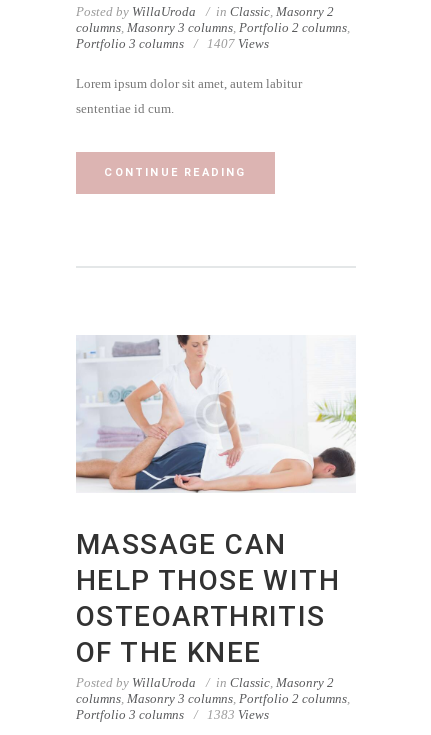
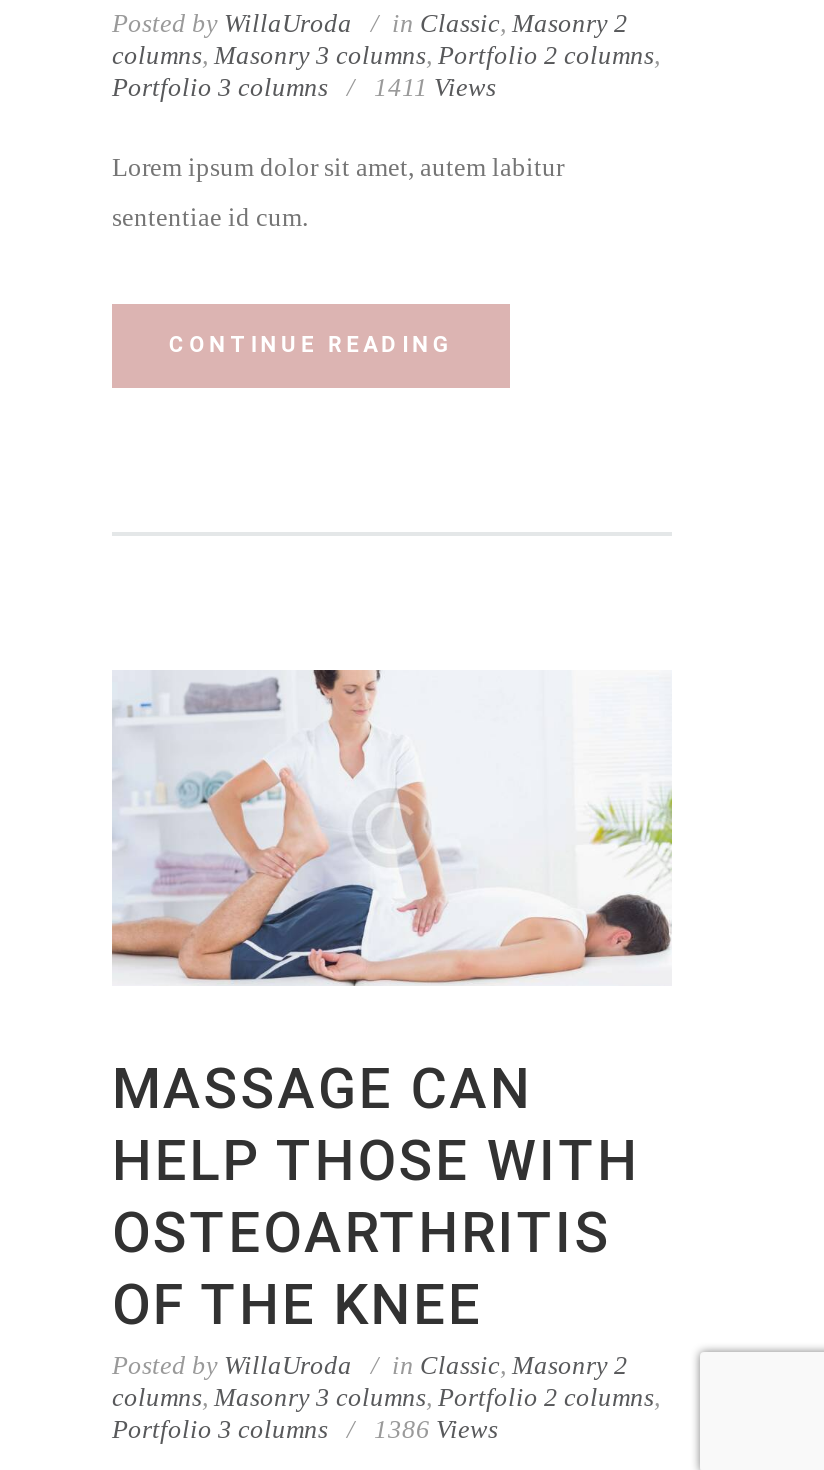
[76,36,269,51] Portfolio 3 columns 1407 Views -> [112,72,496,102] Portfolio 3 columns 1411 Views
[76,707,269,722] Portfolio 3 columns 1383 Views -> [112,1414,498,1444] Portfolio 3 columns 1386 Views

